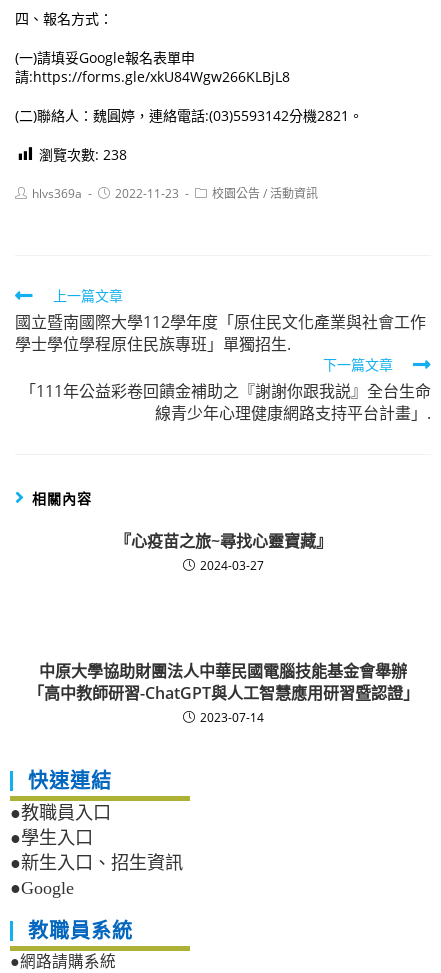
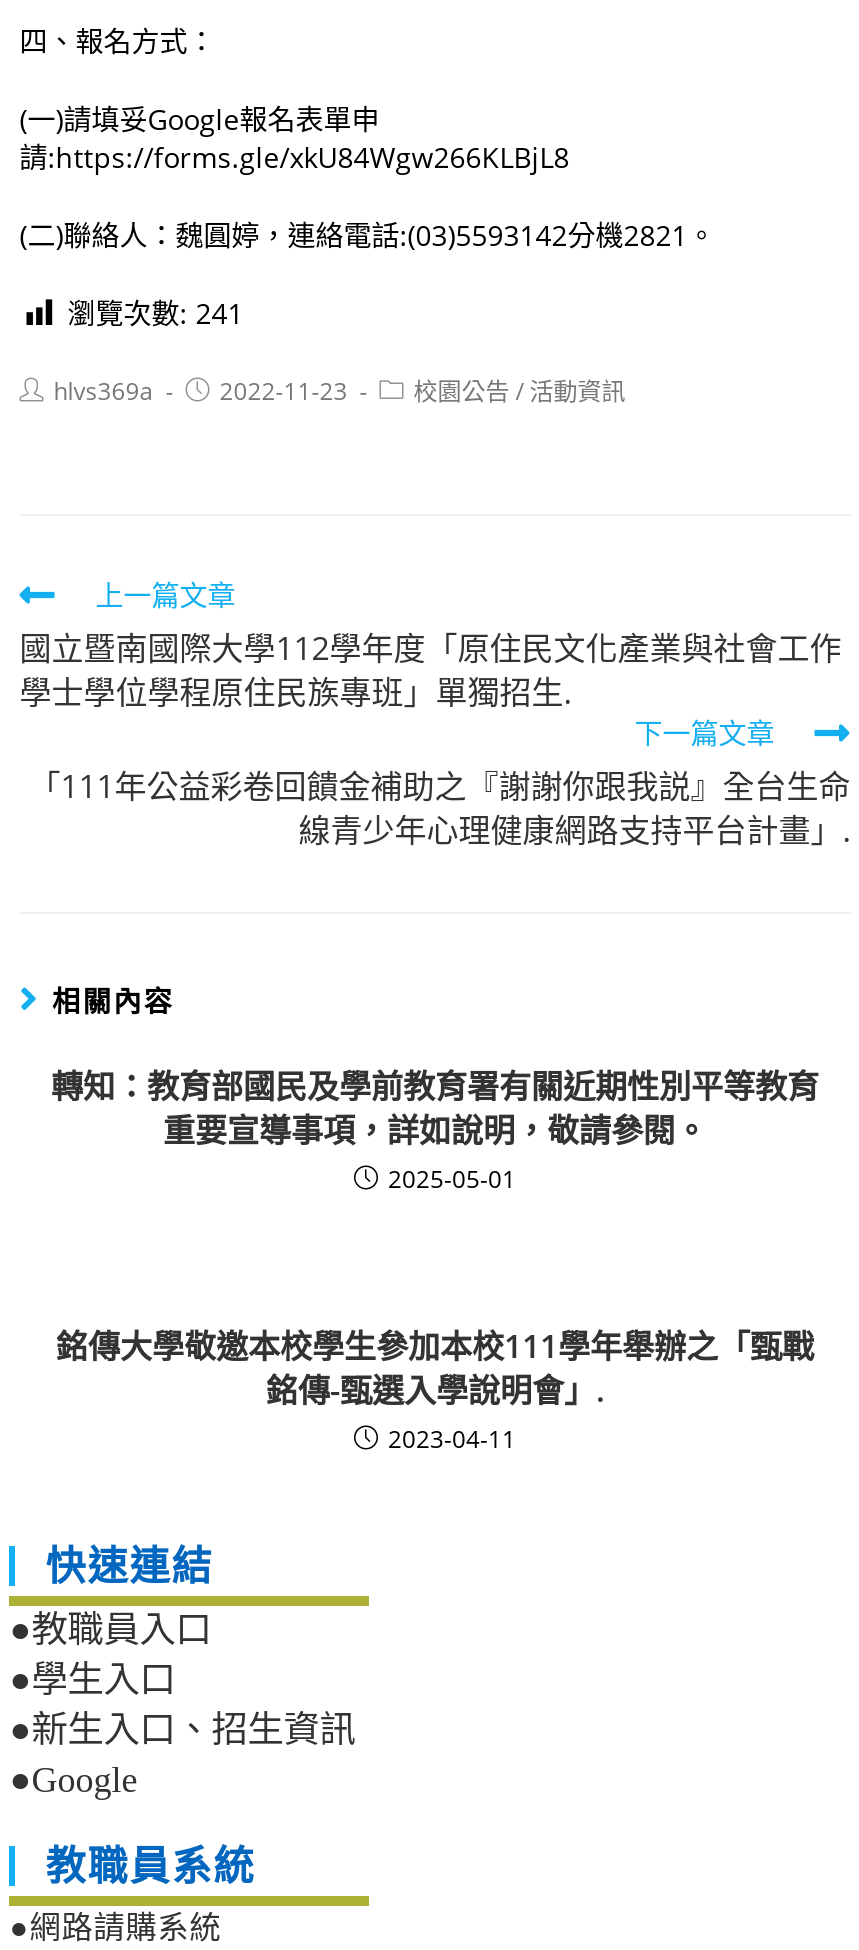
[39,145,127,164] 瀏覽次數: 238 -> [67,294,243,332] 瀏覽次數: 241
[114,530,331,574] 『心疫苗之旅~尋找心靈寶藏』 | 2024-03-27 -> [51,1065,819,1197] 轉知：教育部國民及學前教育署有關近期性別平等教育 | 重要宣導事項，詳如說明，敬請參閱。 | 2025-05-01
[27,660,418,726] 中原大學協助財團法人中華民國電腦技能基金會舉辦 | 「高中教師研習-ChatGPT與人工智慧應用研習暨認證」 | 2023-07-14 -> [56,1325,814,1457] 銘傳大學敬邀本校學生參加本校111學年舉辦之「甄戰 | 銘傳-甄選入學說明會」. | 2023-04-11

